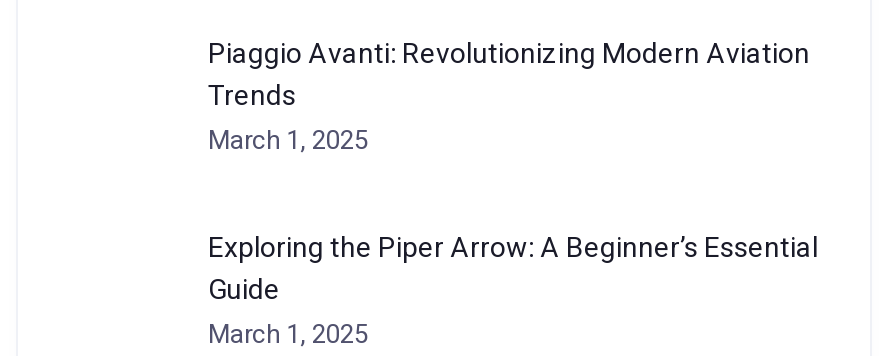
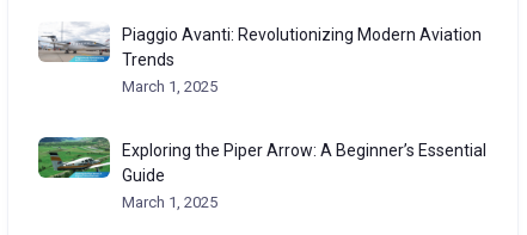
none -> [37,21,111,63] [image]
none -> [37,136,111,179] [image]

